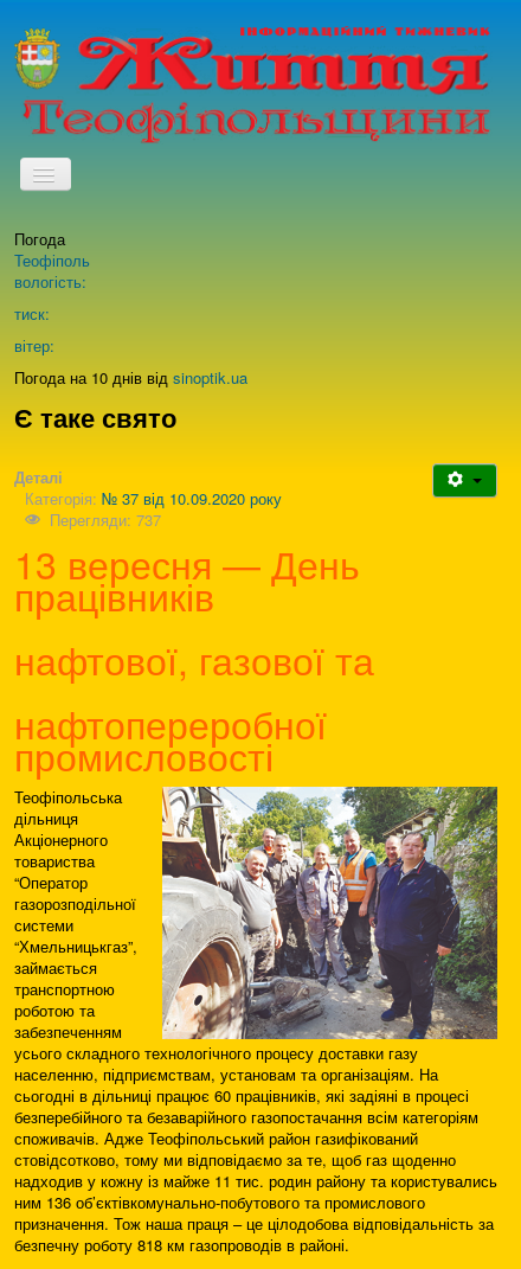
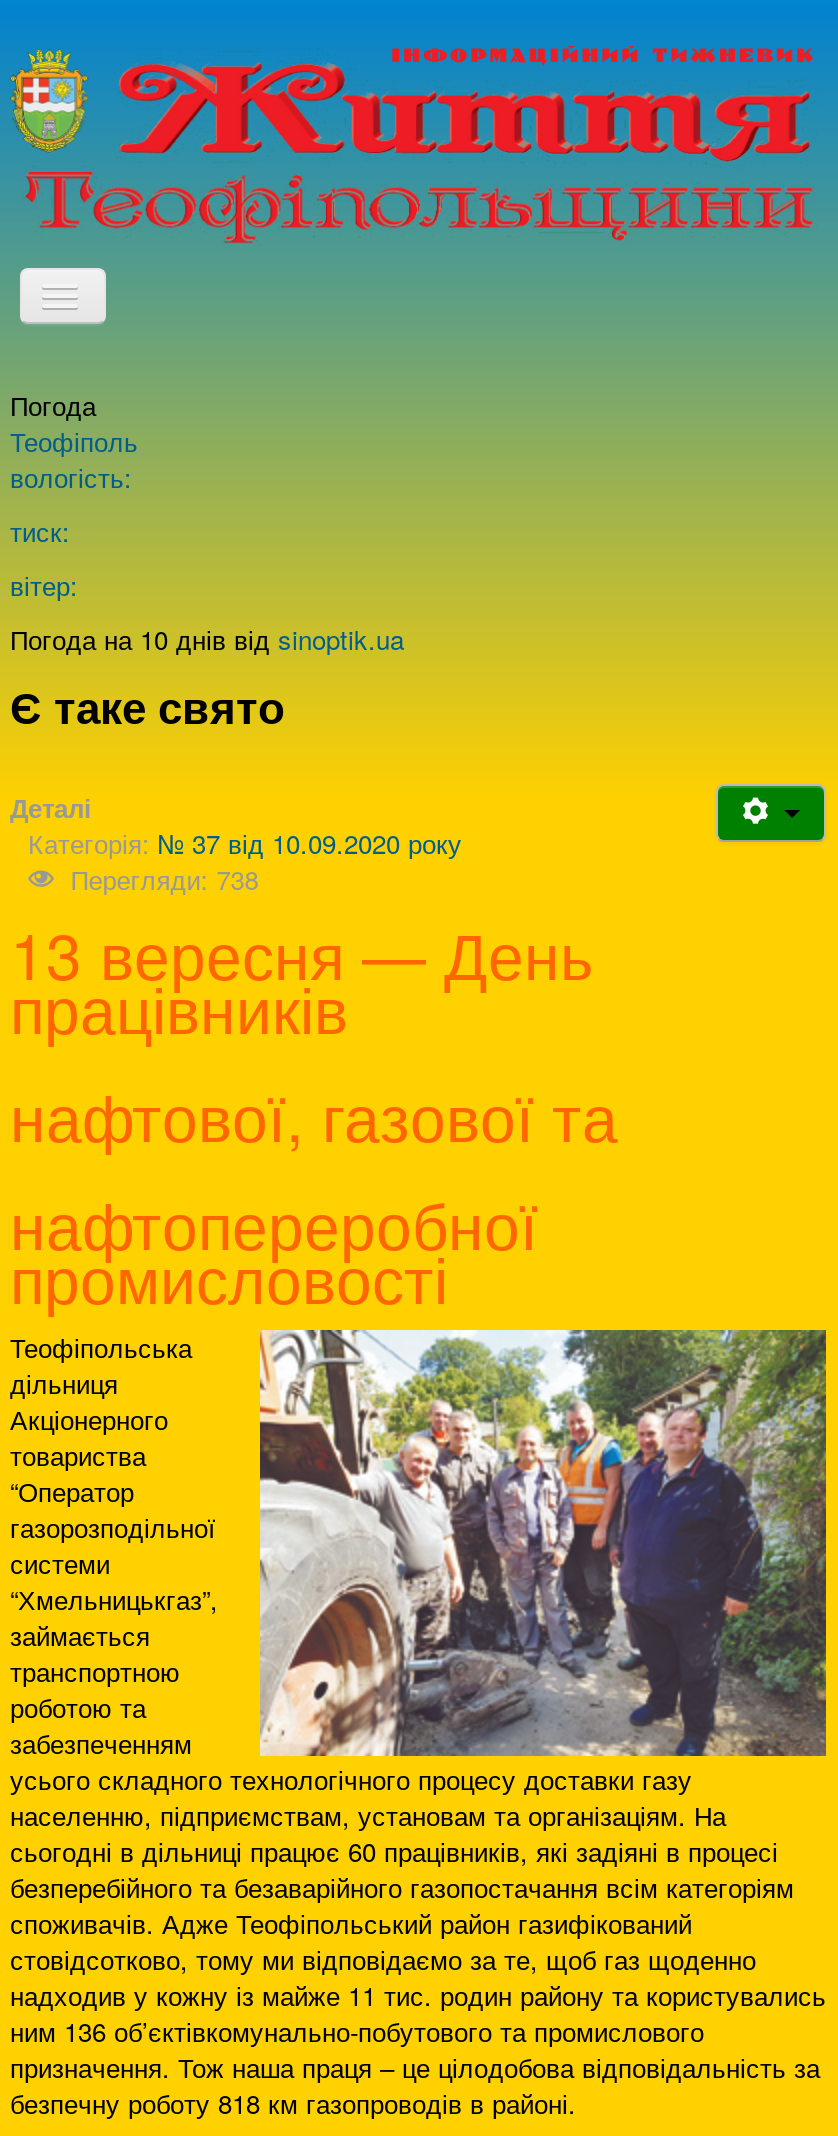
[50,508,161,531] Перегляди: 737 -> [70,860,258,898] Перегляди: 738

